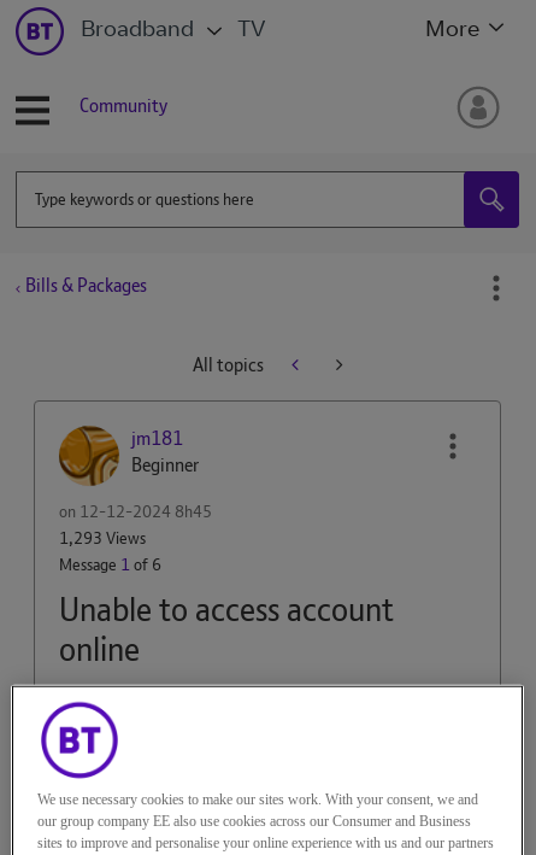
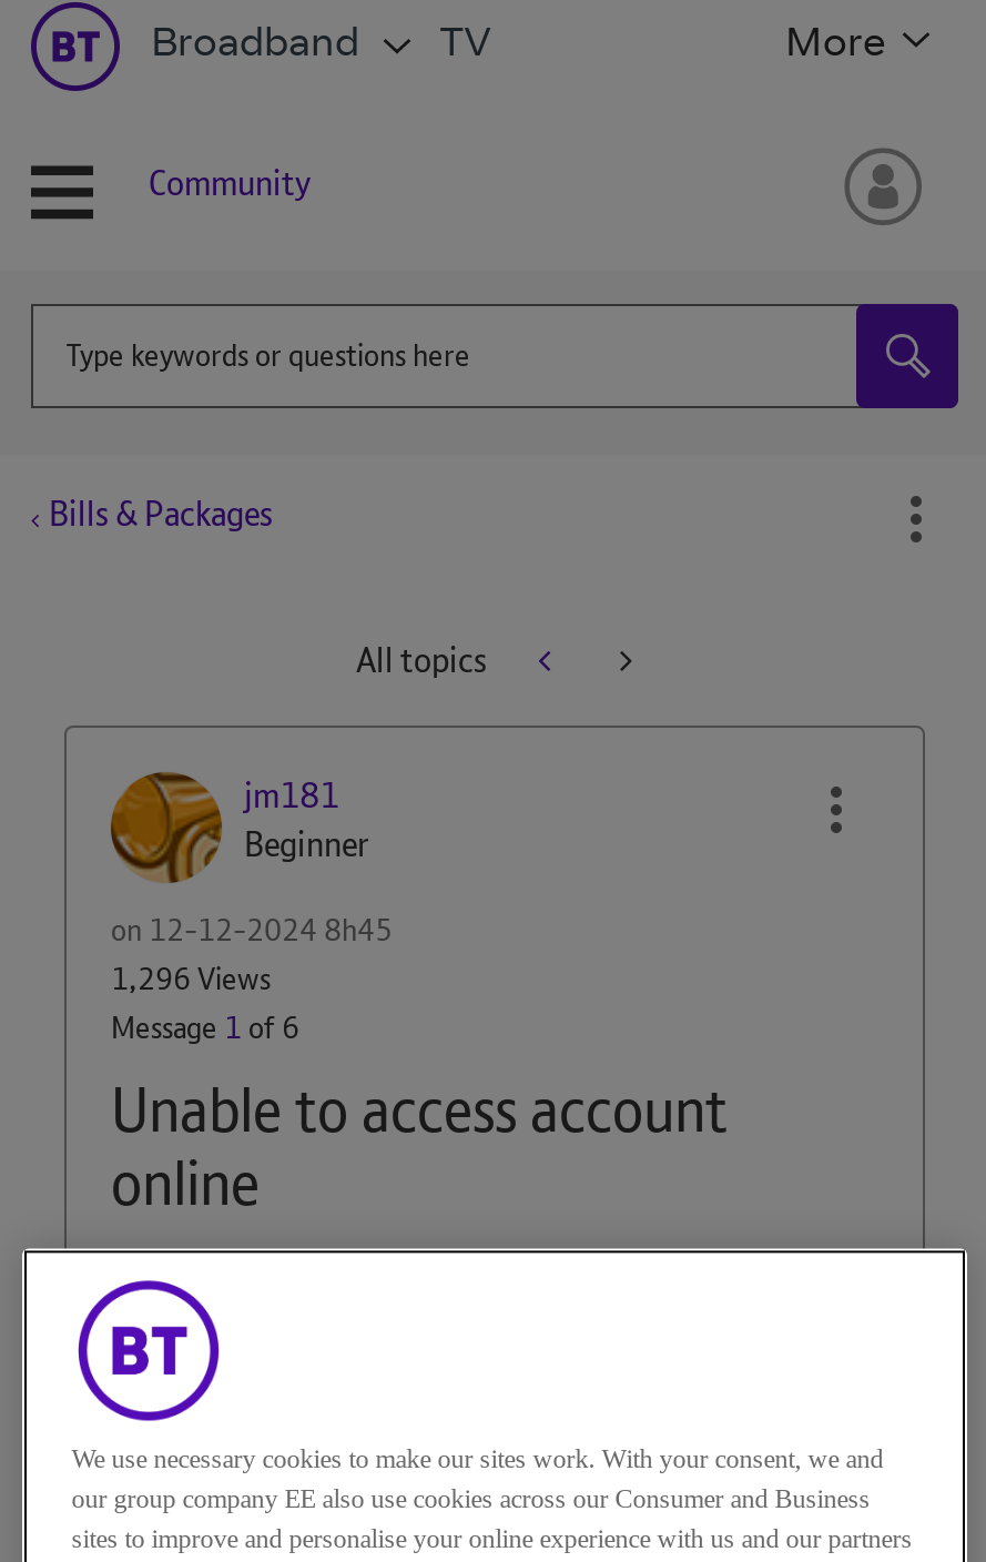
[59,527,146,549] 1,293 Views -> [111,958,271,998] 1,296 Views

